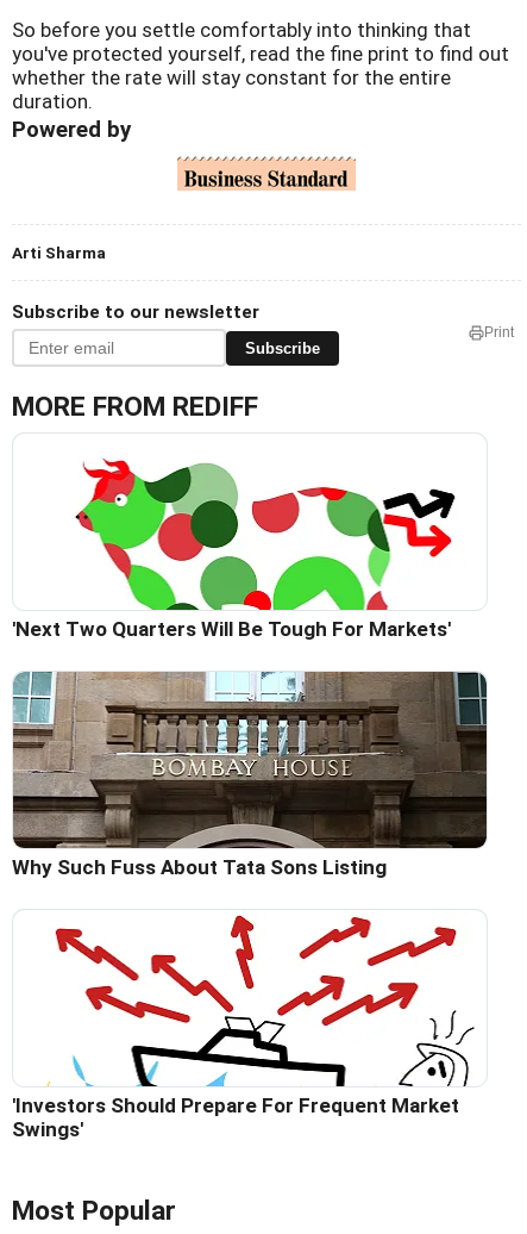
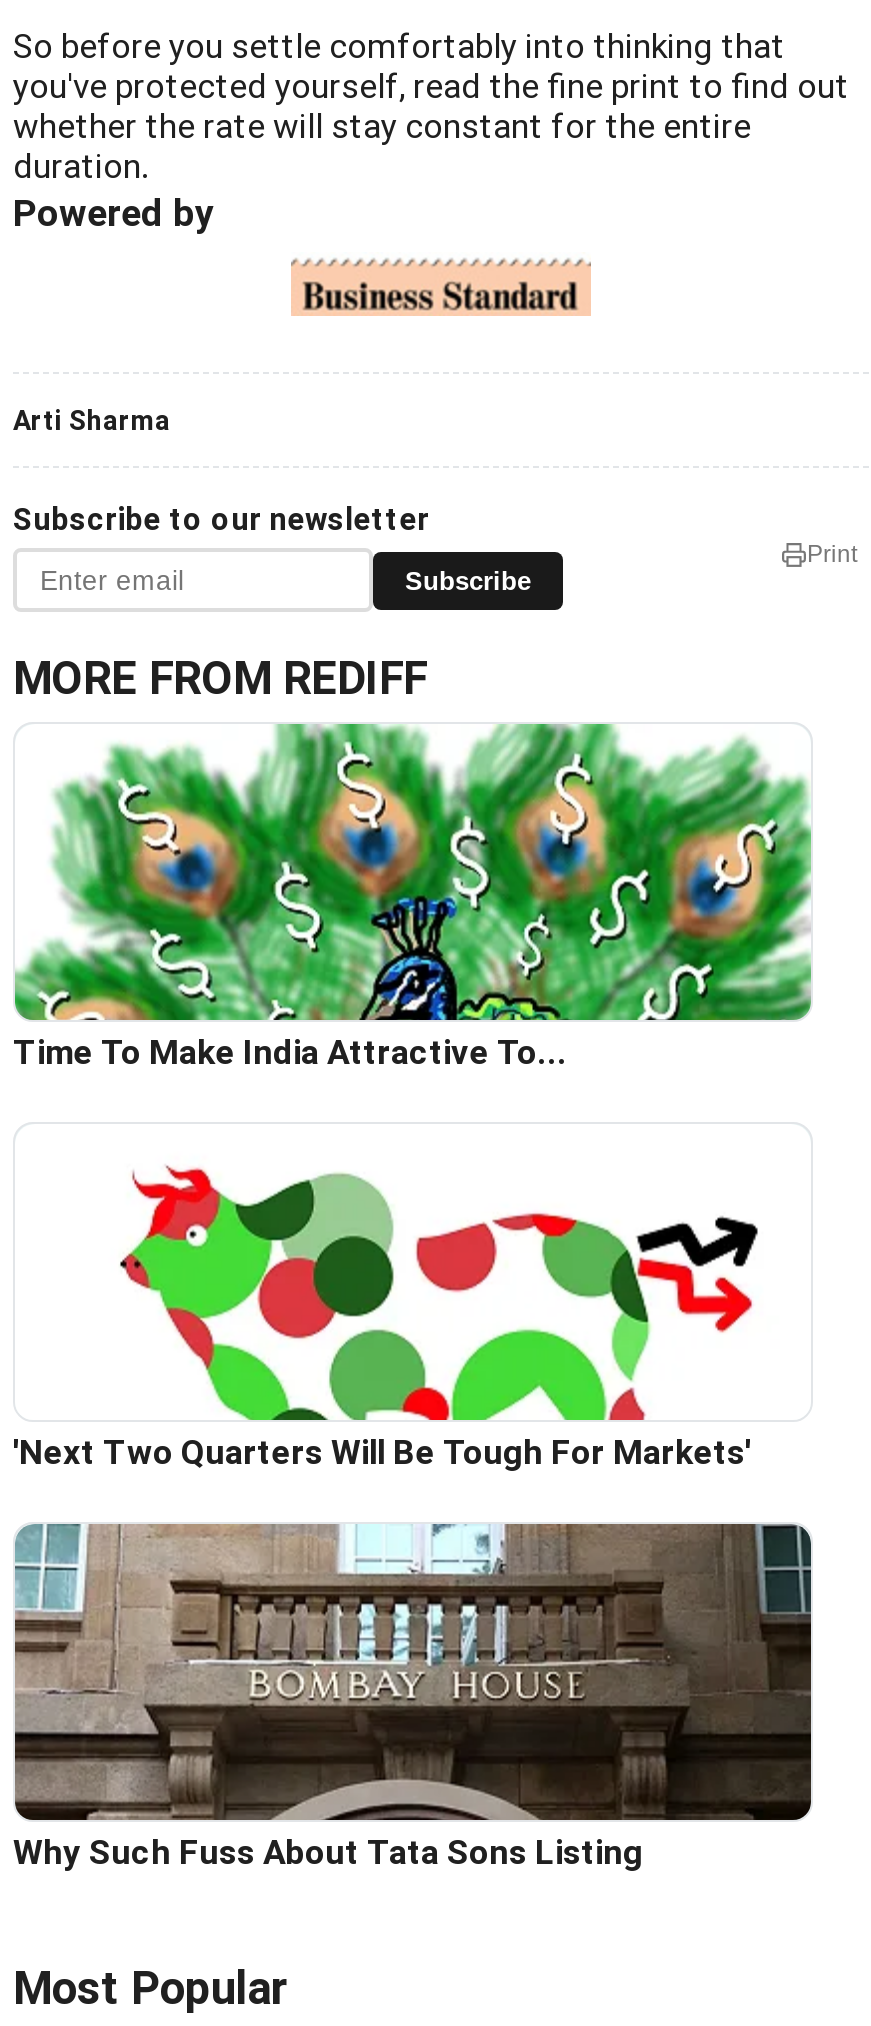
none -> [13,722,813,1072] [image] | Time To Make India Attractive To...
moved [12,454,451,879] -> [13,1158,751,1872]: [image] | 'Next Two Quarters Will Be Tough For Markets' | Why Such Fuss About Tata Sons Listing
[12,915,475,1141] [image] | 'Investors Should Prepare For Frequent Market | Swings' -> none

